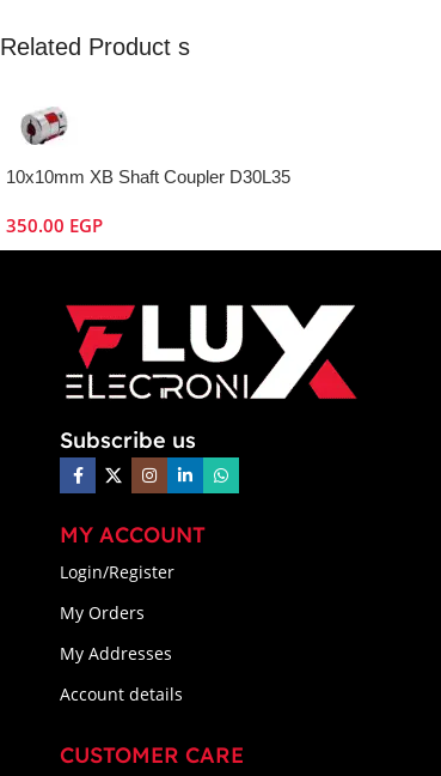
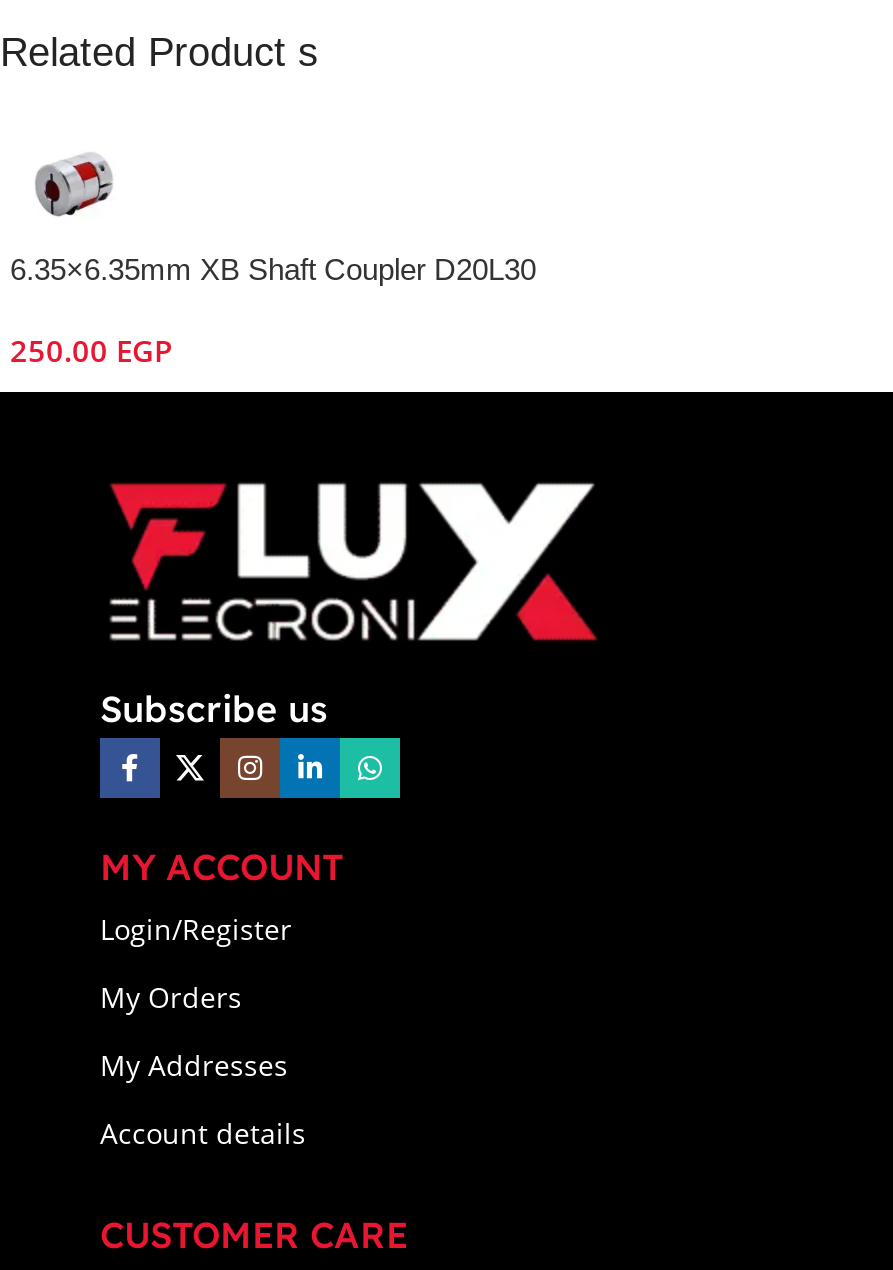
[6,167,290,187] 10x10mm XB Shaft Coupler D30L35 -> [10,253,536,287] 6.35×6.35mm XB Shaft Coupler D20L30
[6,214,103,237] 350.00 EGP -> [10,331,172,371] 250.00 EGP

